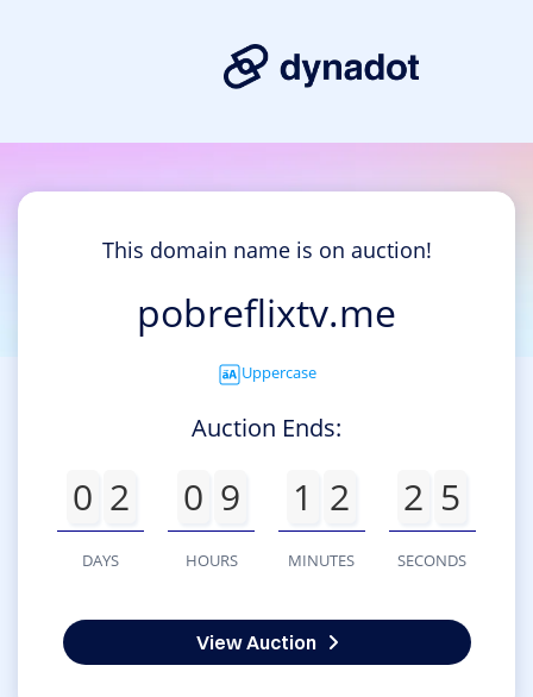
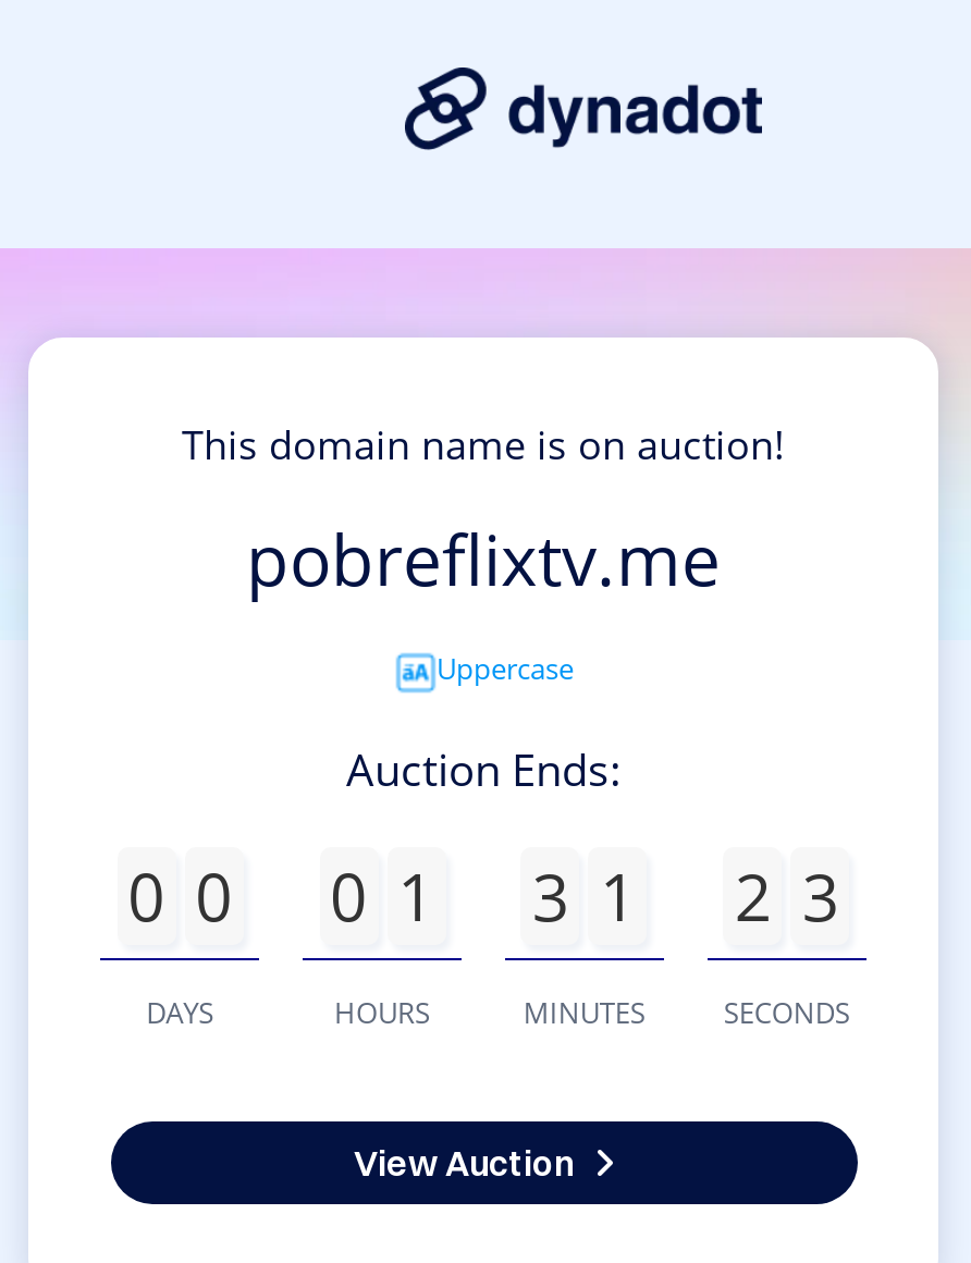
[72,472,129,521] 0 2 -> [128,851,232,941] 0 0
[183,472,240,521] 0 9 -> [330,851,434,941] 0 1
[293,472,350,521] 1 2 -> [532,851,637,941] 3 1
[404,472,461,521] 2 5 -> [734,851,839,941] 2 3

